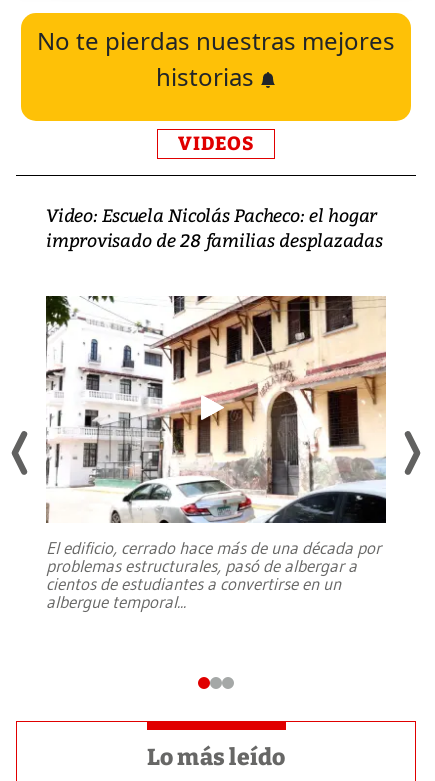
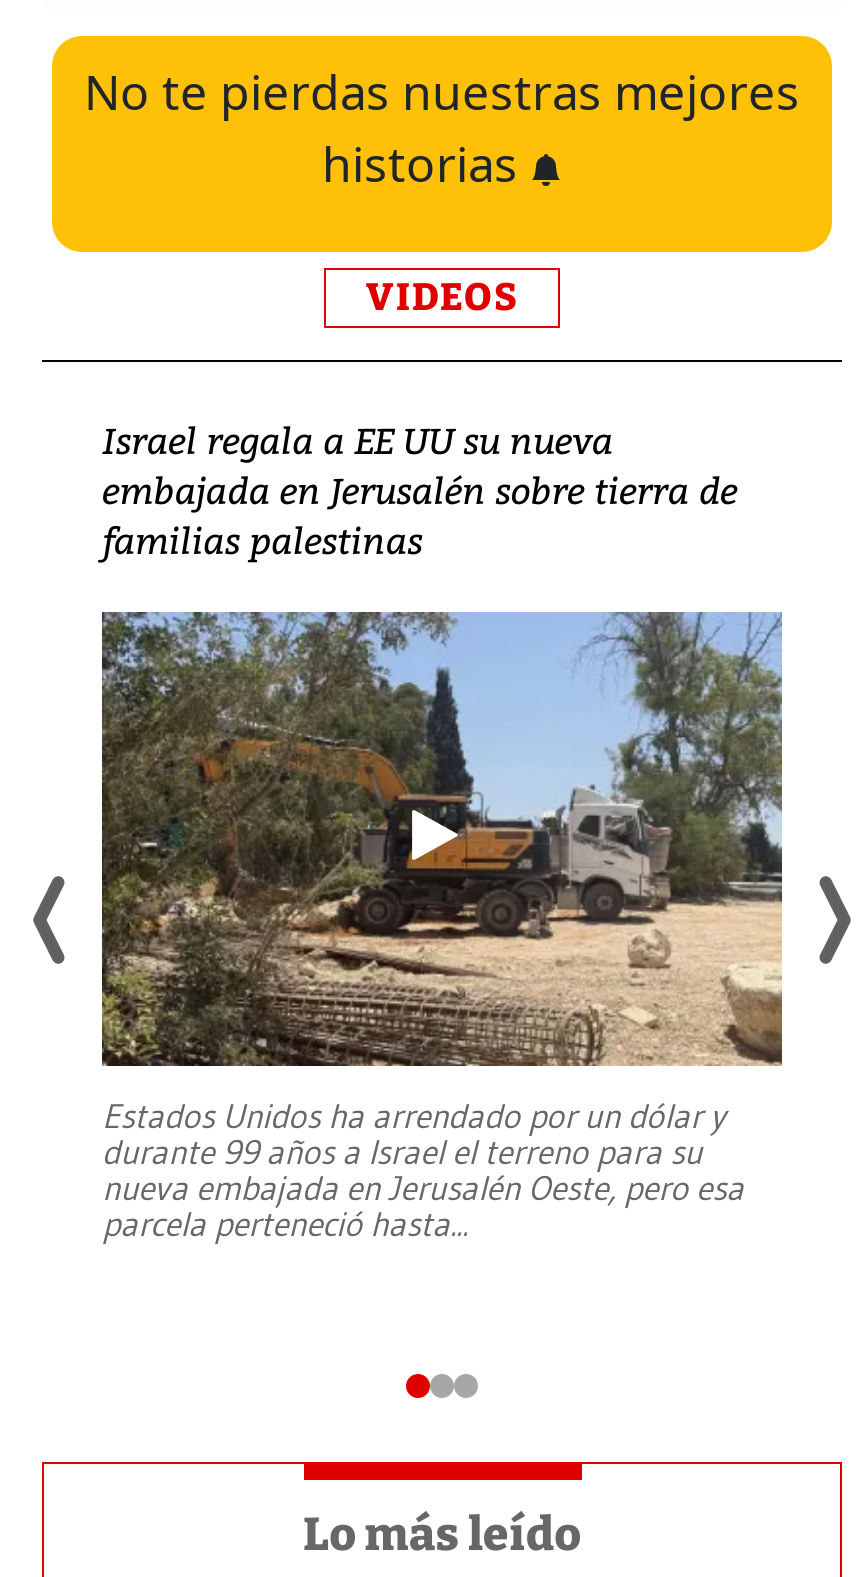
[46,202,382,252] Video: Escuela Nicolás Pacheco: el hogar | improvisado de 28 familias desplazadas -> [102,415,738,565] Israel regala a EE UU su nueva | embajada en Jerusalén sobre tierra de | familias palestinas
[46,295,387,612] [image] | El edificio, cerrado hace más de una década por | problemas estructurales, pasó de albergar a | cientos de estudiantes a convertirse en un | albergue temporal... -> [100,610,784,1244] [image] | Estados Unidos ha arrendado por un dólar y | durante 99 años a Israel el terreno para su | nueva embajada en Jerusalén Oeste, pero esa | parcela perteneció hasta...

